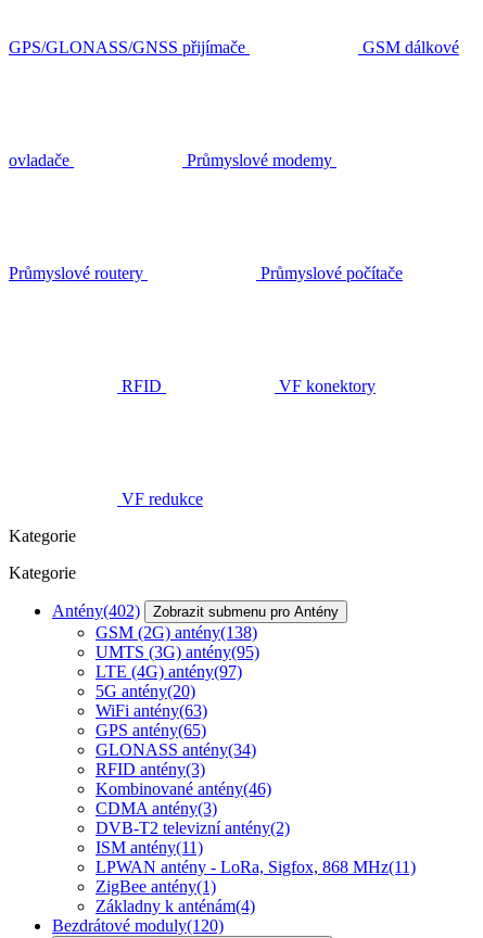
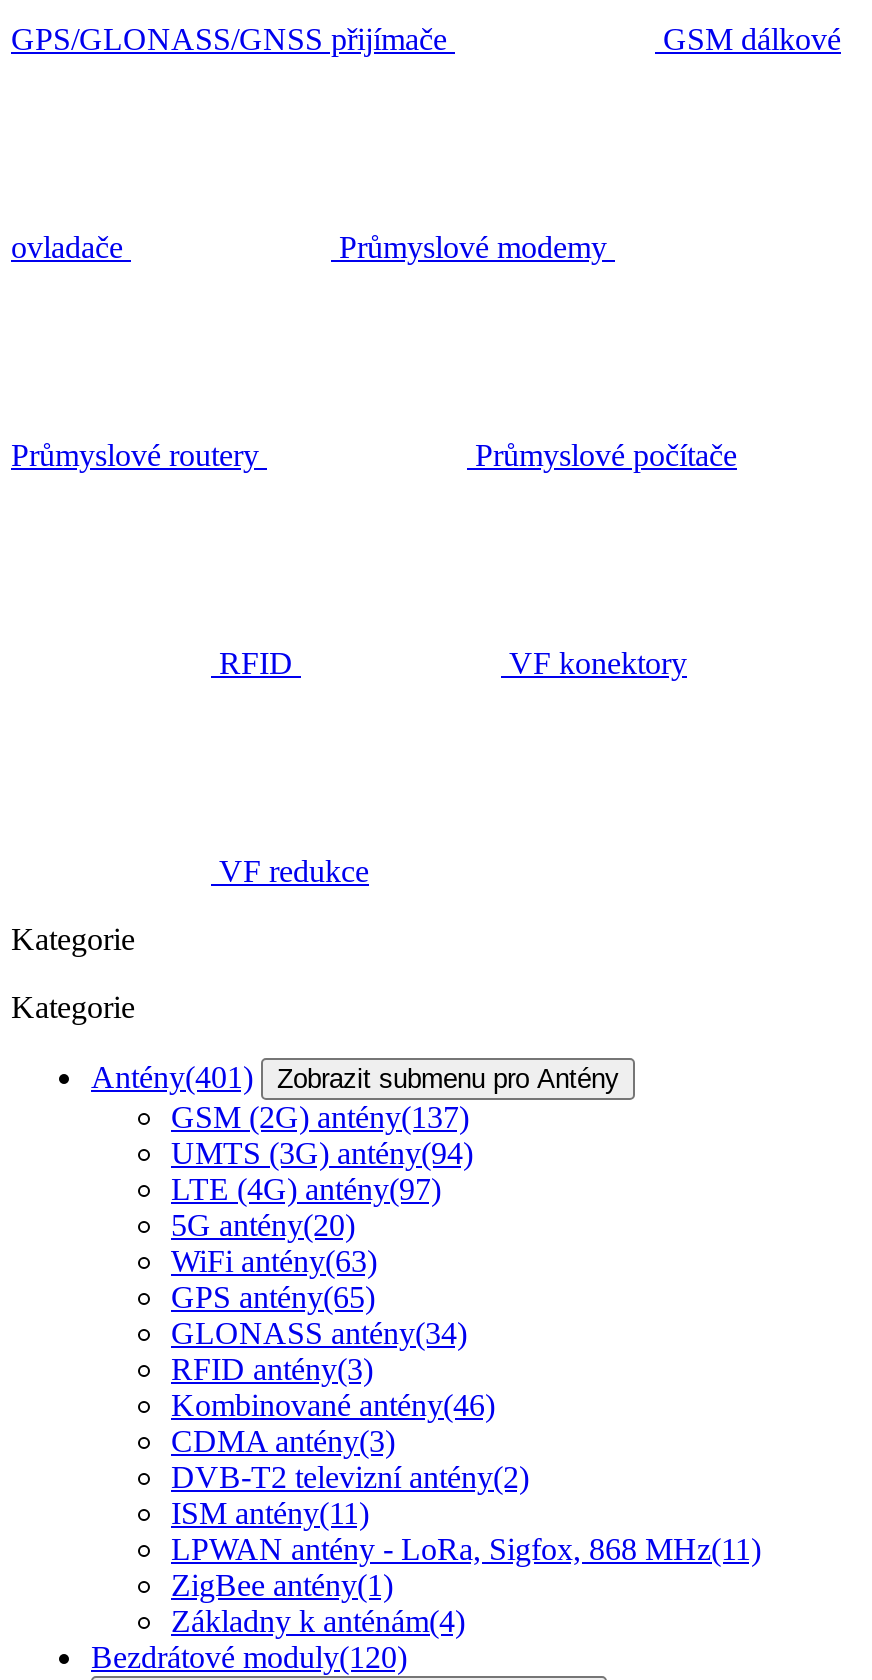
[52,601,339,620] Antény(402) Zobrazit submenu pro Antény -> [91,1060,619,1094] Antény(401) Zobrazit submenu pro Antény
[96,623,257,642] GSM (2G) antény(138) -> [171,1100,469,1134] GSM (2G) antény(137)
[96,643,259,661] UMTS (3G) antény(95) -> [171,1136,473,1170] UMTS (3G) antény(94)

